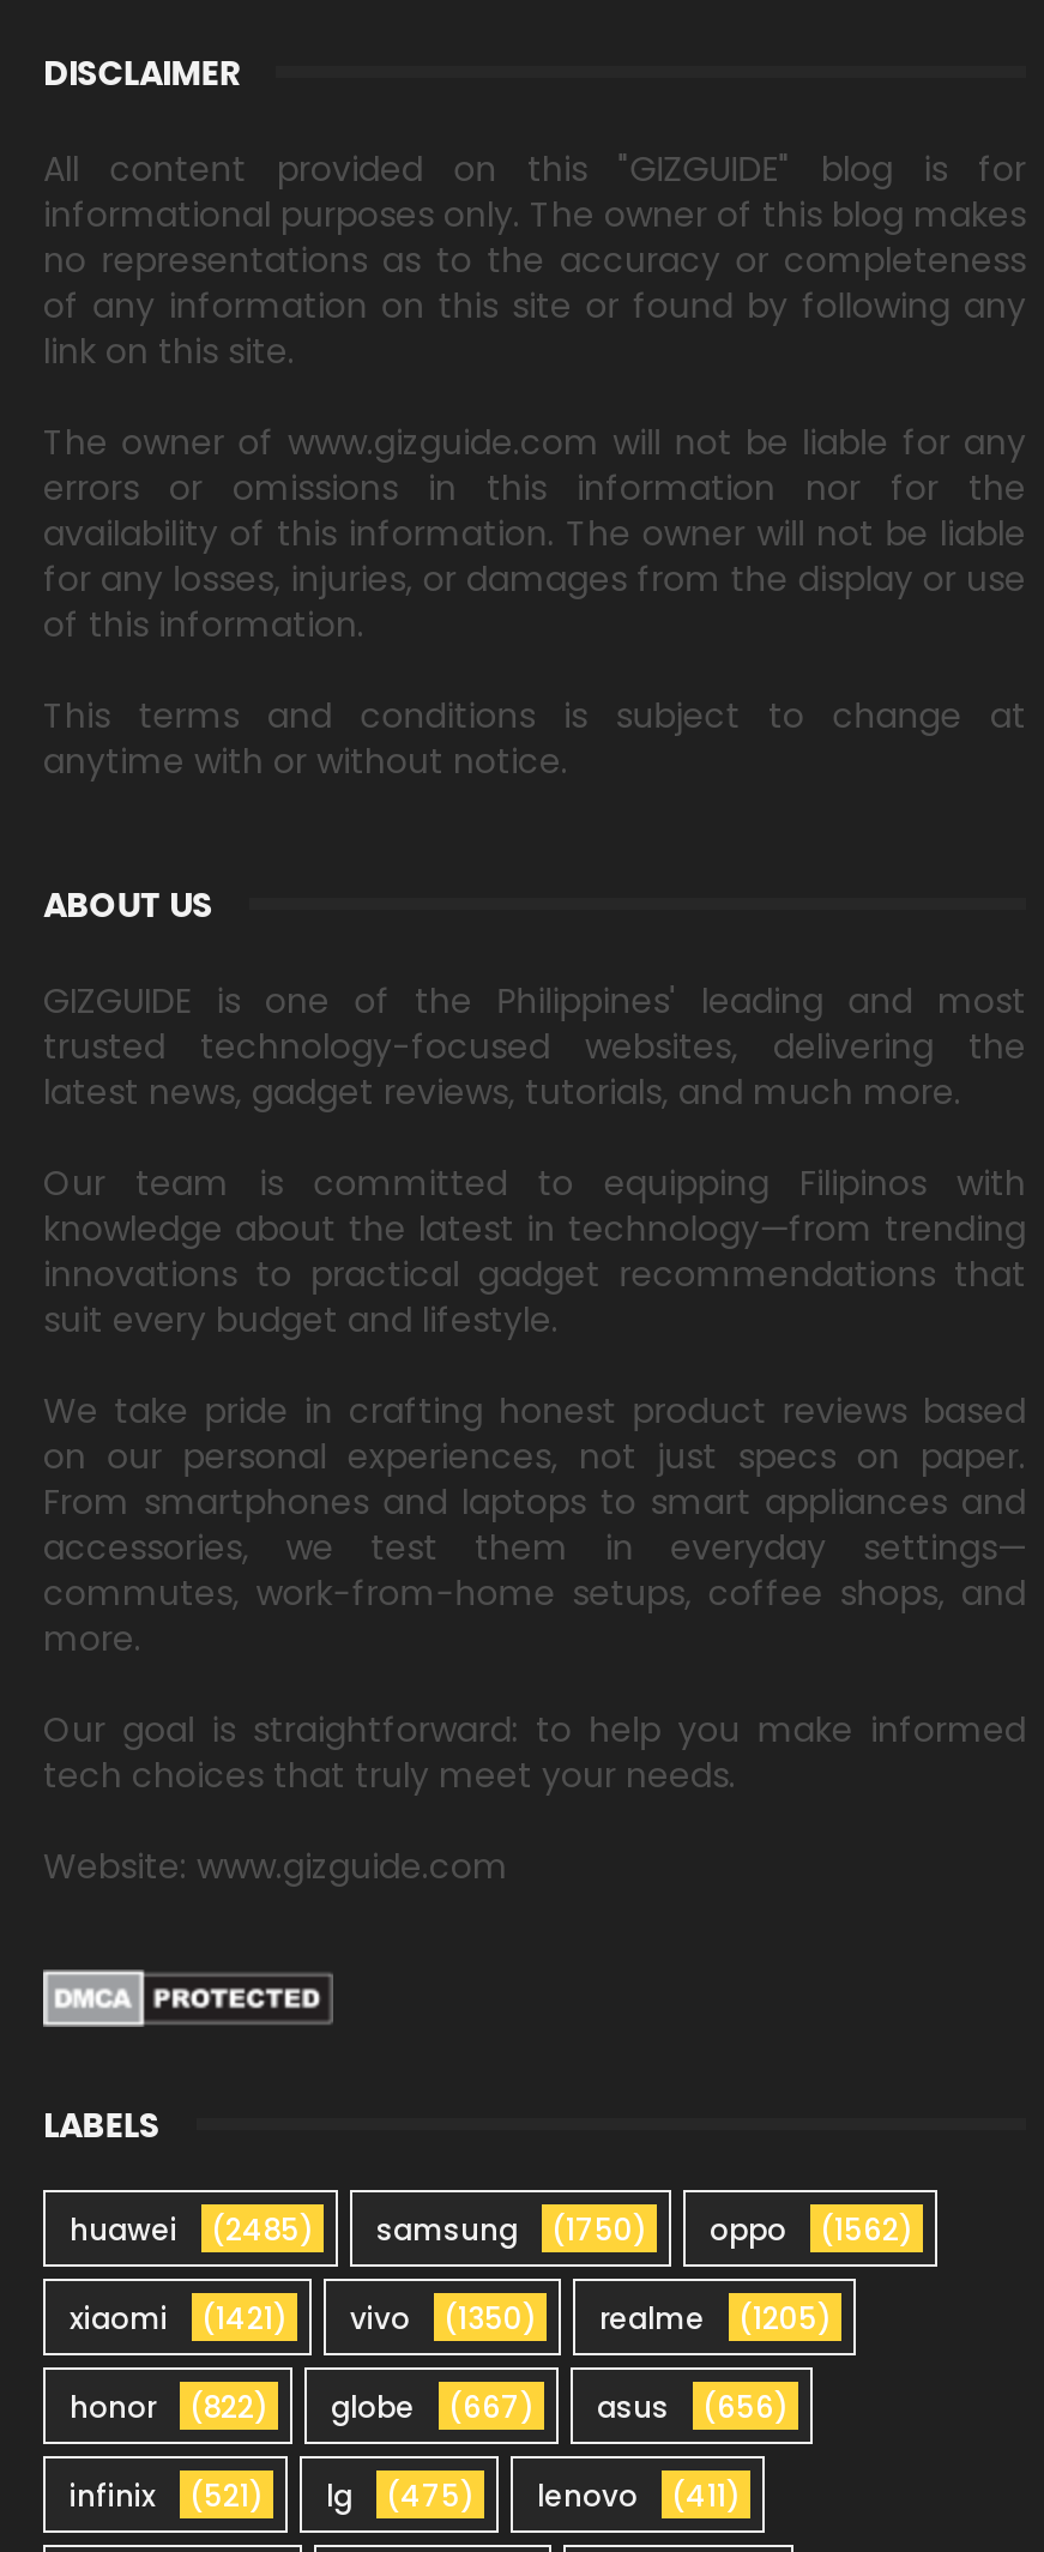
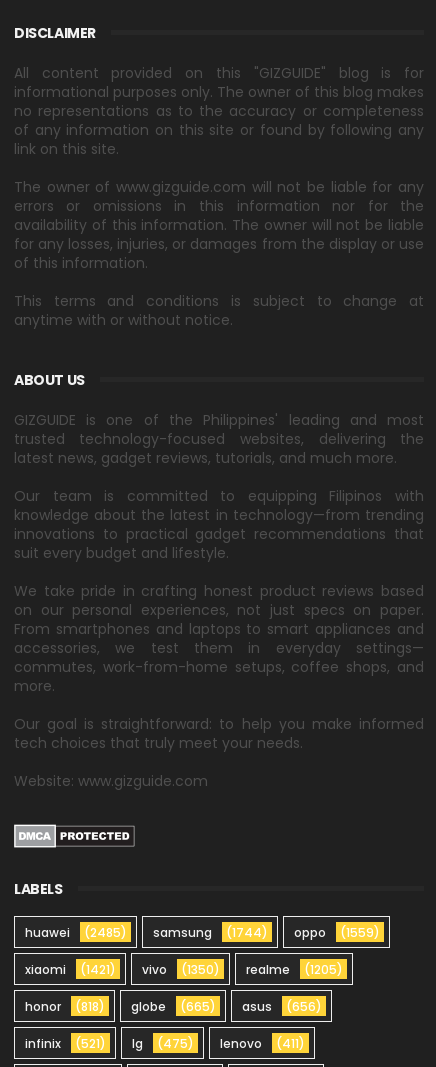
[551,2208,647,2249] (1750) -> [226,924,268,941] (1744)
[820,2208,913,2249] (1562) -> [340,924,380,941] (1559)
[189,2386,268,2427] (822) -> [75,998,105,1015] (818)
[448,2386,535,2427] (667) -> [180,998,216,1015] (665)

